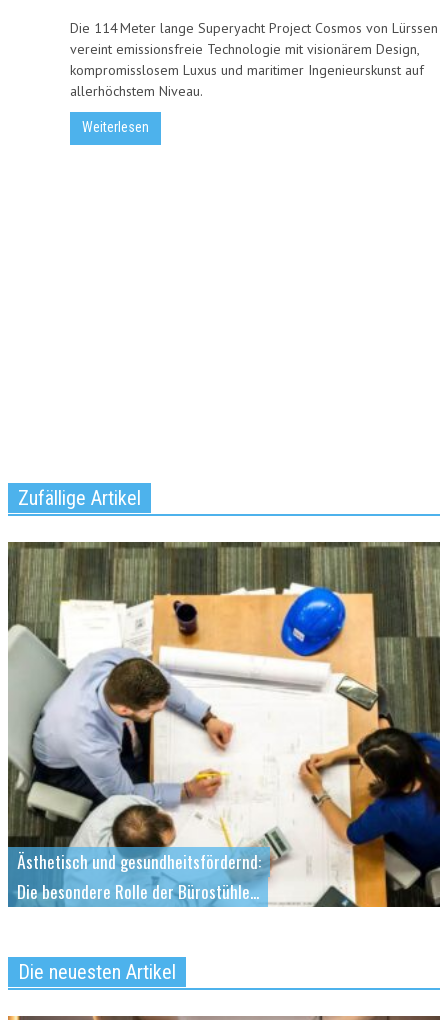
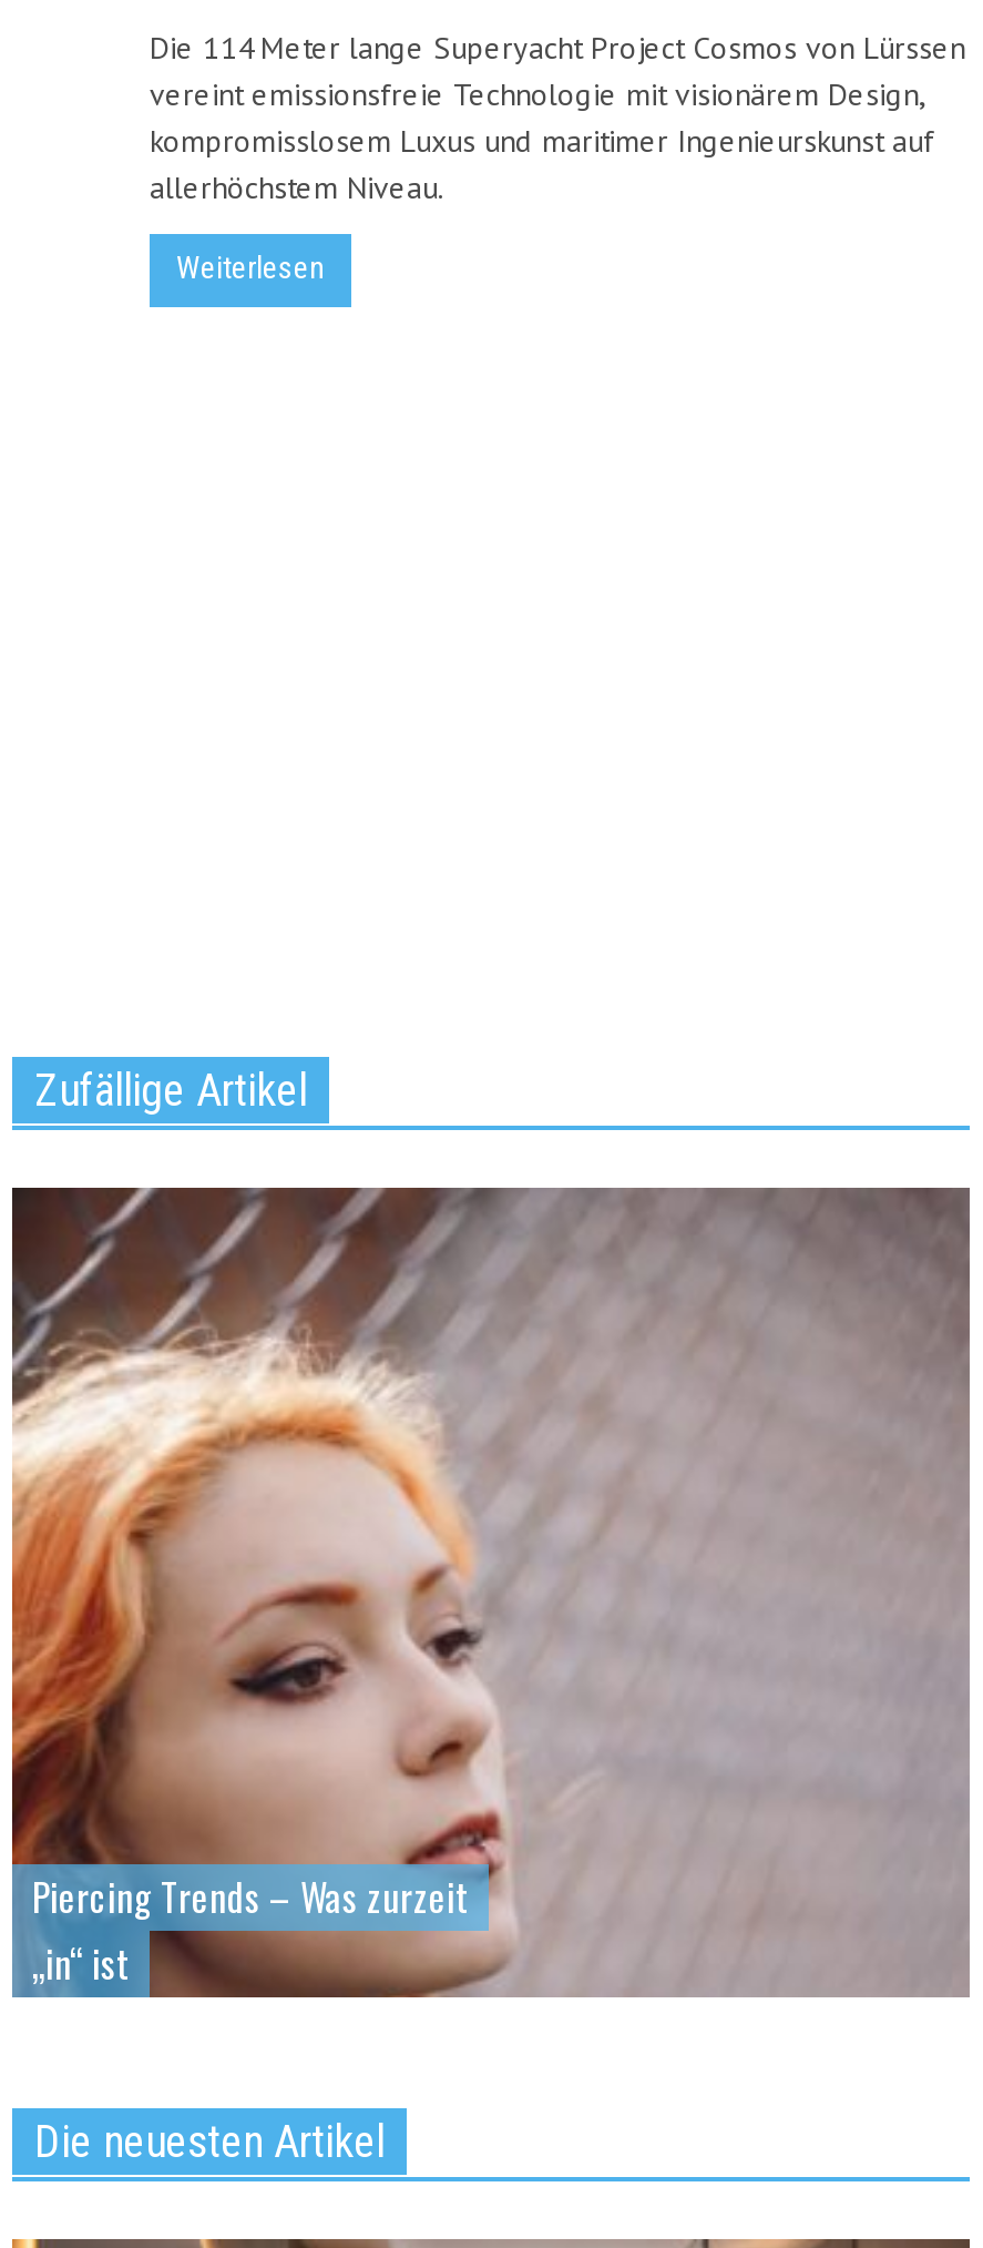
[7,542,440,908] [image] | Ästhetisch und gesundheitsfördernd: | Die besondere Rolle der Bürostühle... -> [10,1186,972,1997] [image] | Piercing Trends – Was zurzeit | „in“ ist

